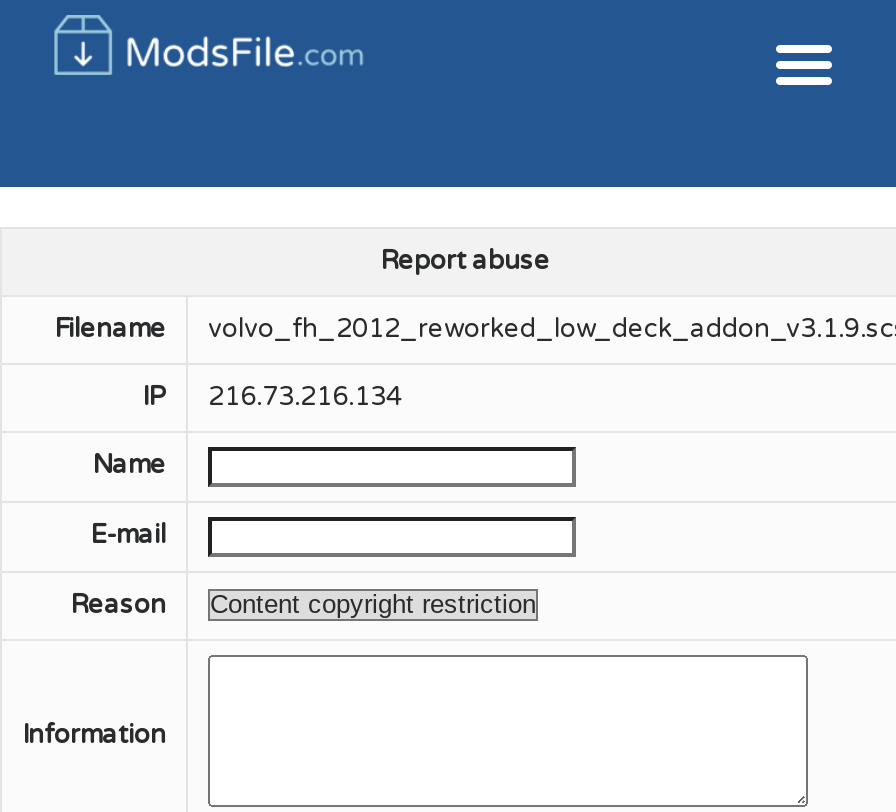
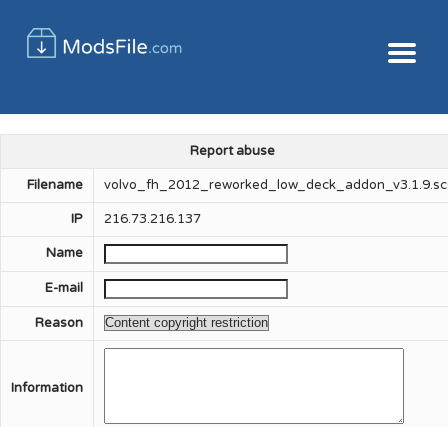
[142,381,402,413] IP 216.73.216.134 -> [71,211,201,227] IP 216.73.216.137

